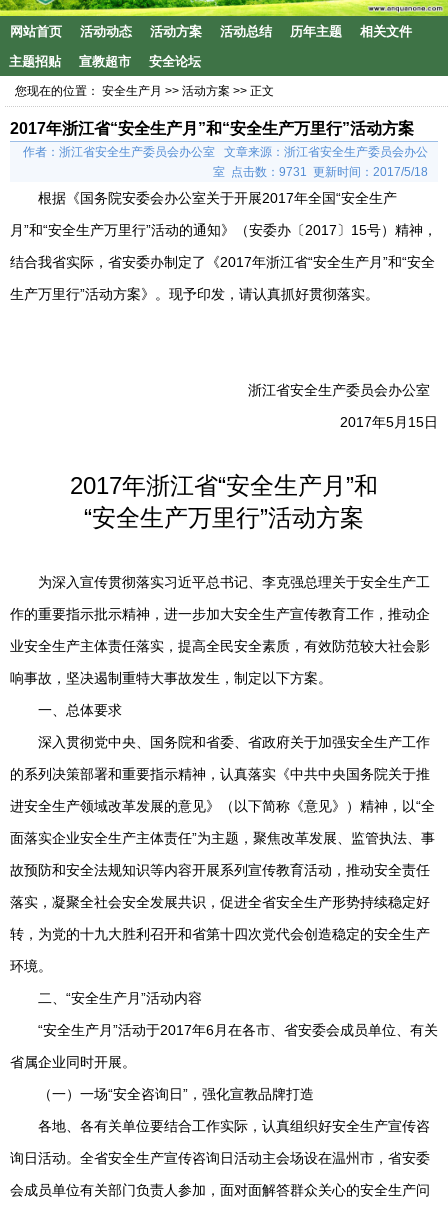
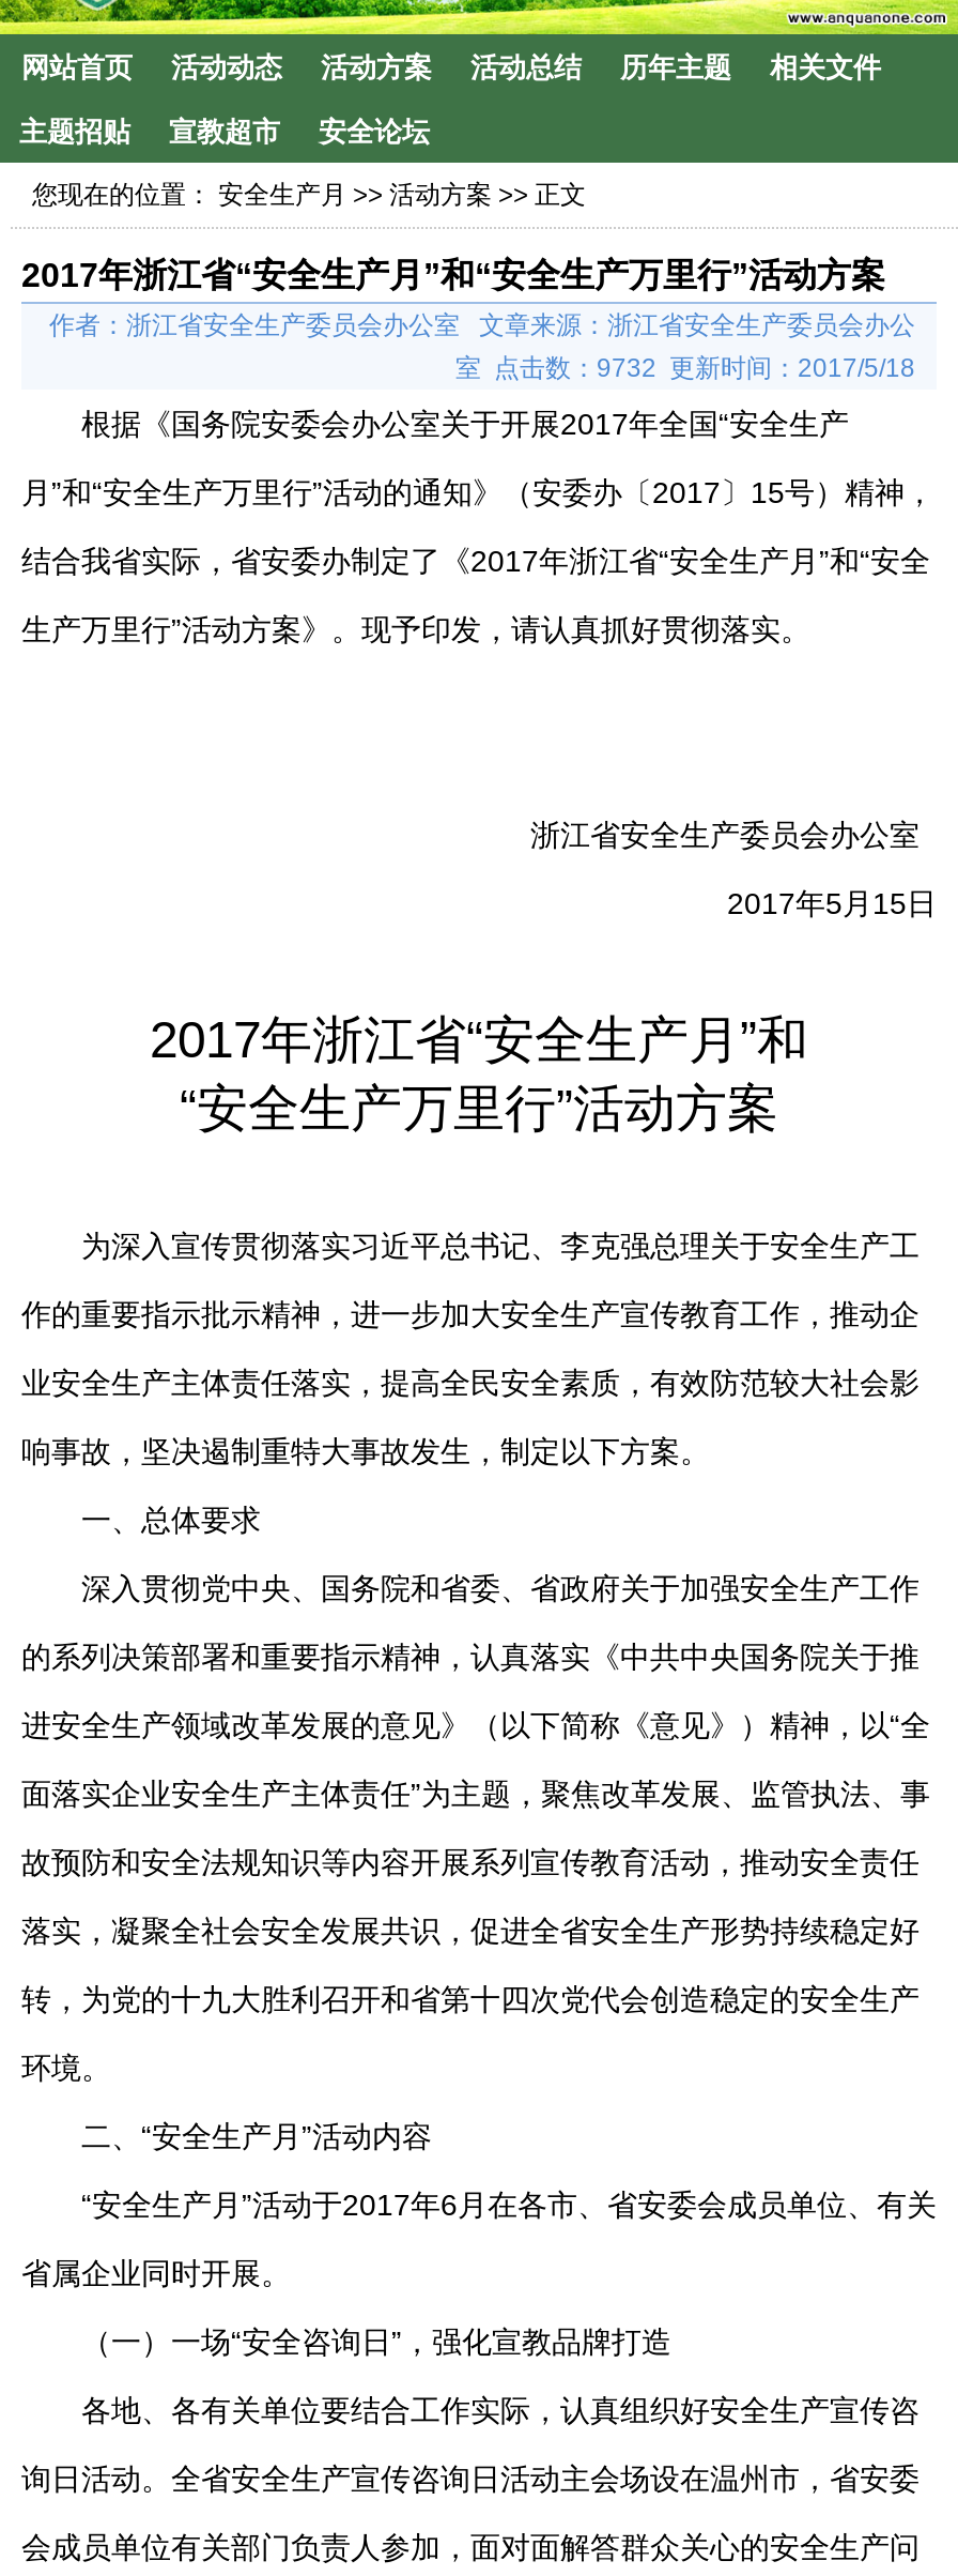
[213,165,428,179] 室 点击数：9731 更新时间：2017/5/18 -> [455,354,915,384] 室 点击数：9732 更新时间：2017/5/18

